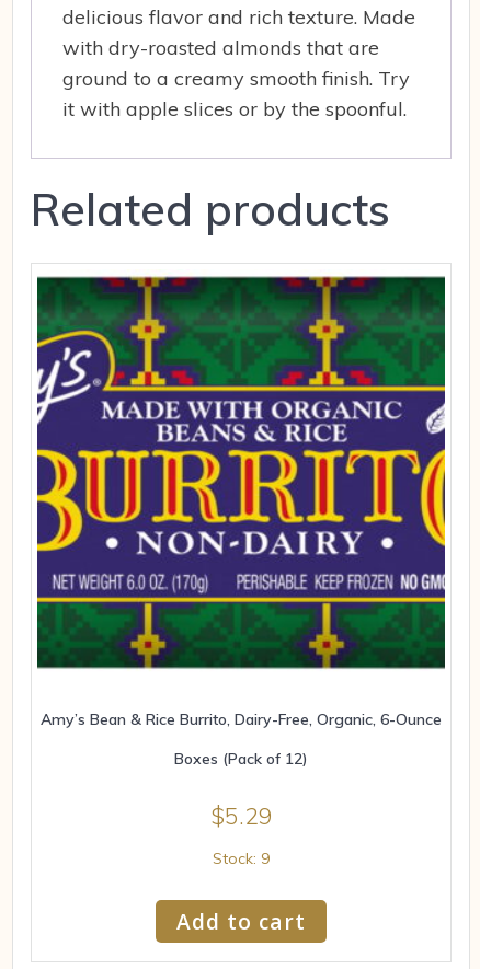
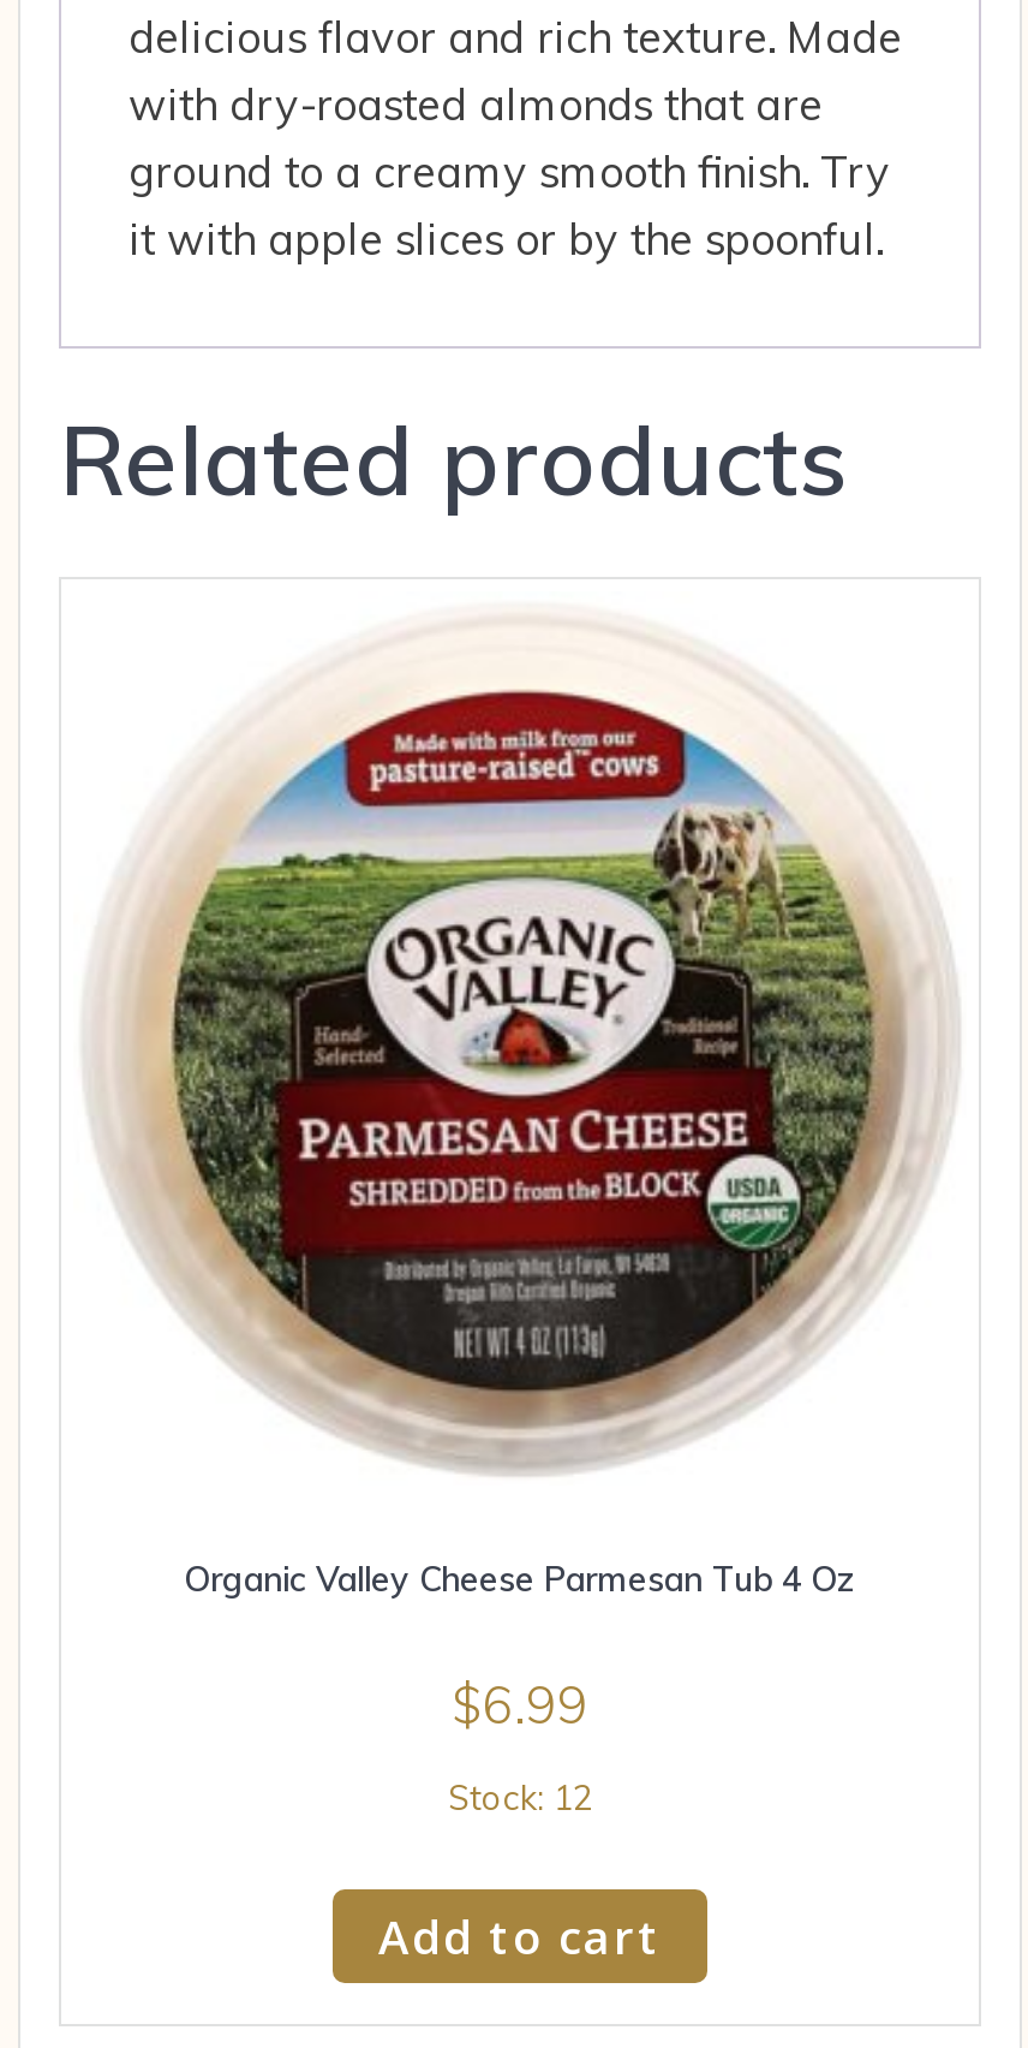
[36,275,446,671] [image] -> [73,606,967,1452] [image]
[41,709,442,868] Amy’s Bean & Rice Burrito, Dairy-Free, Organic, 6-Ounce | Boxes (Pack of 12) | $5.29 | Stock: 9 -> [184,1557,856,1819] Organic Valley Cheese Parmesan Tub 4 Oz | $6.99 | Stock: 12

